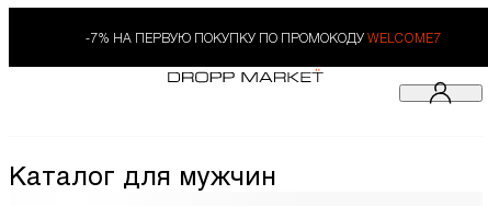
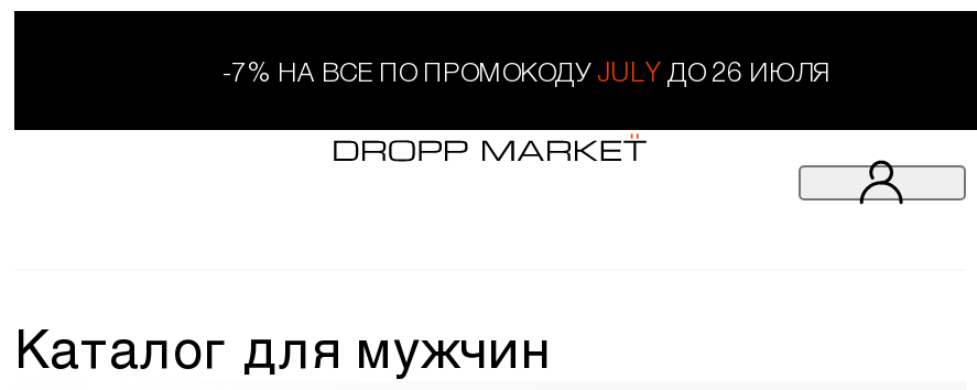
[86,30,441,45] -7% НА ПЕРВУЮ ПОКУПКУ ПО ПРОМОКОДУ WELCOME7 -> [222,55,828,86] -7% НА ВСЕ ПО ПРОМОКОДУ JULY ДО 26 ИЮЛЯ

